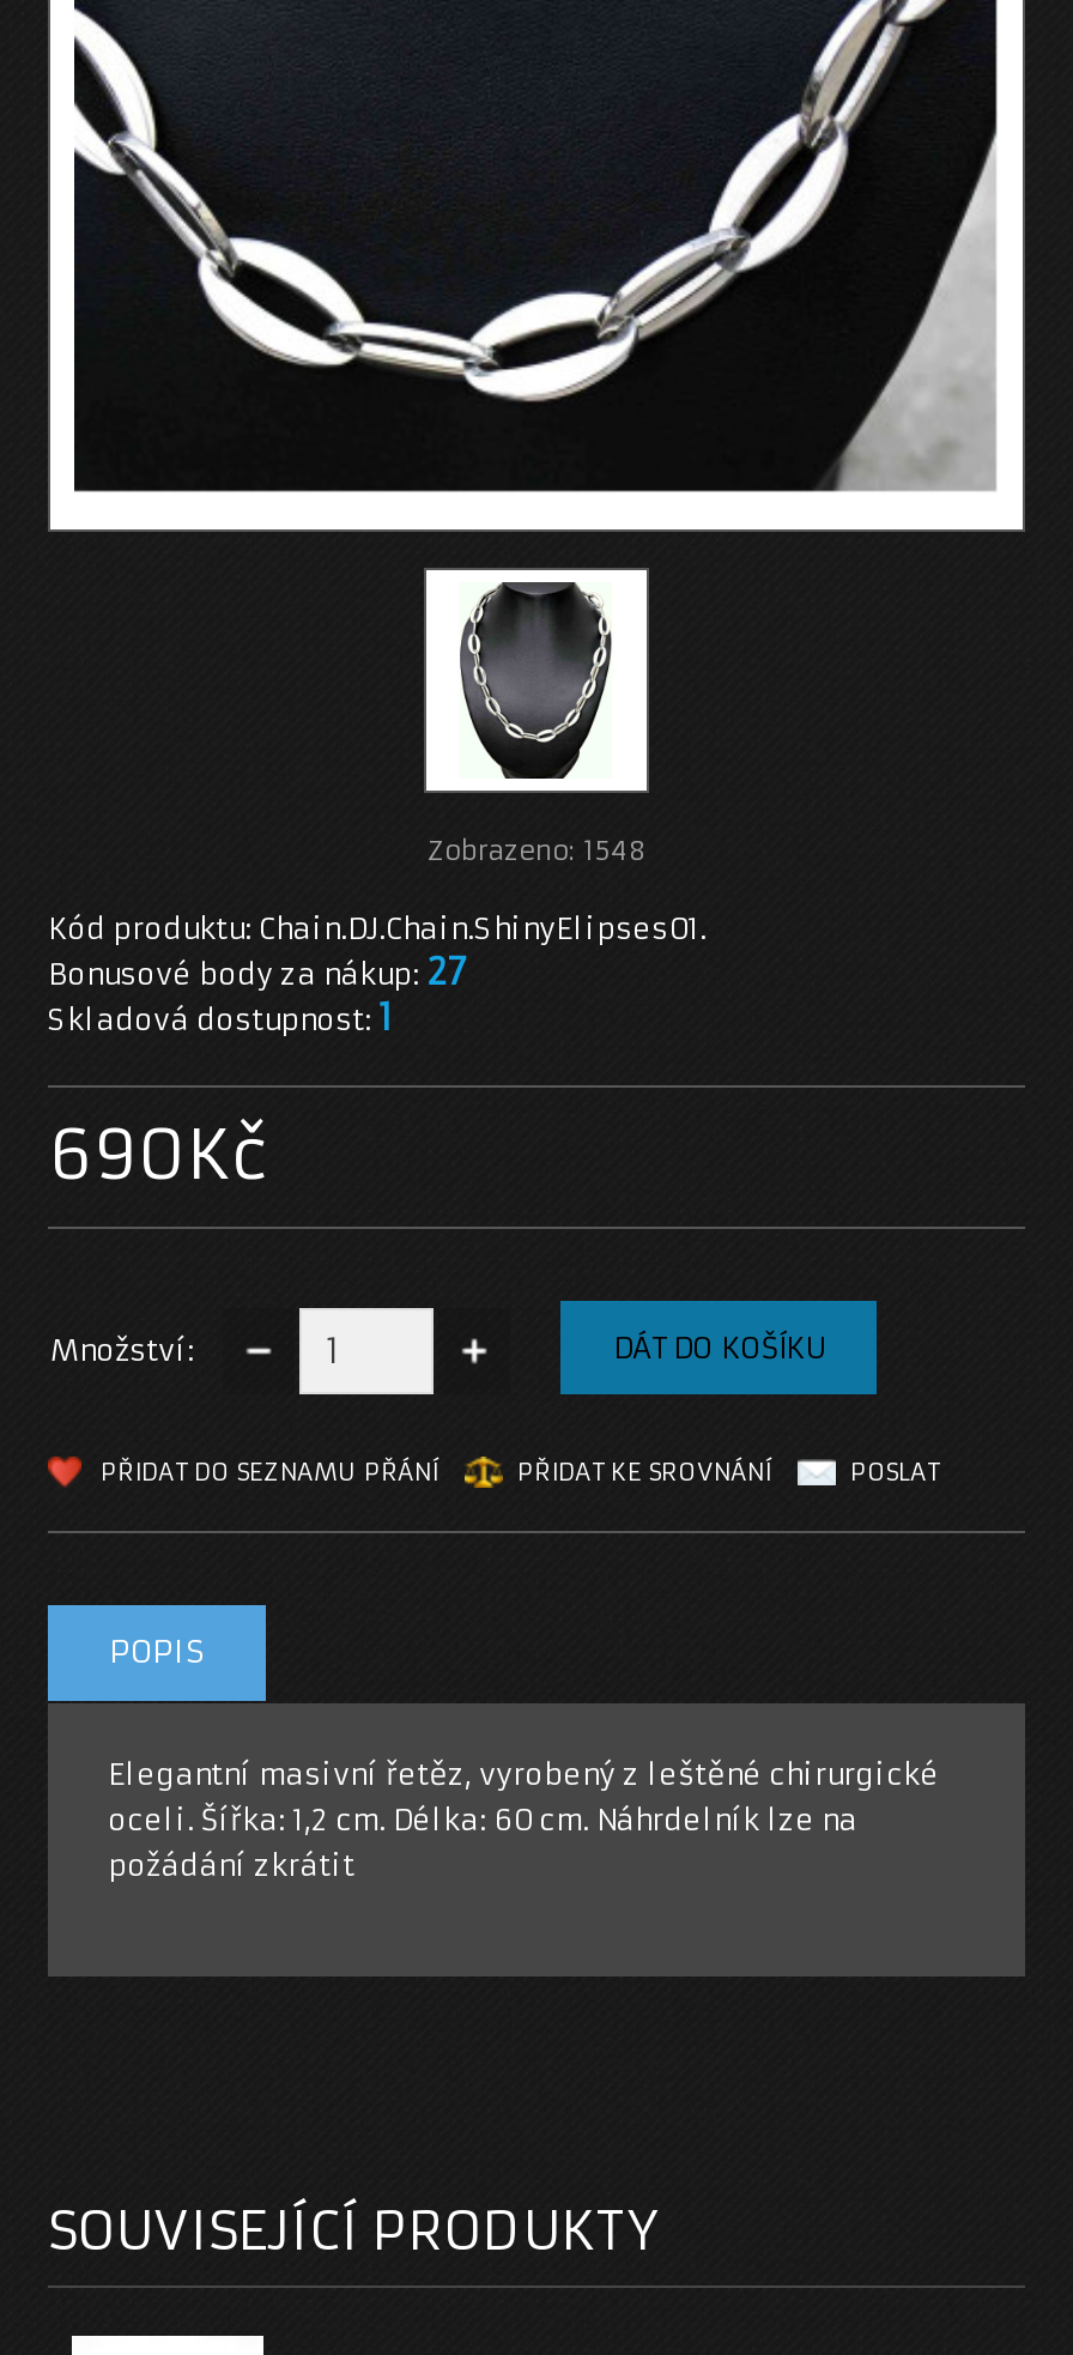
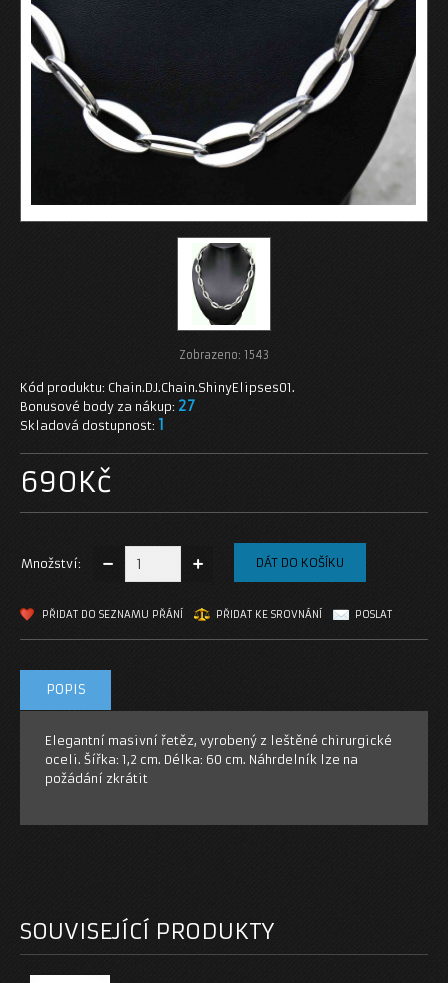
[428,834,645,868] Zobrazeno: 1548 -> [179,348,269,362] Zobrazeno: 1543

